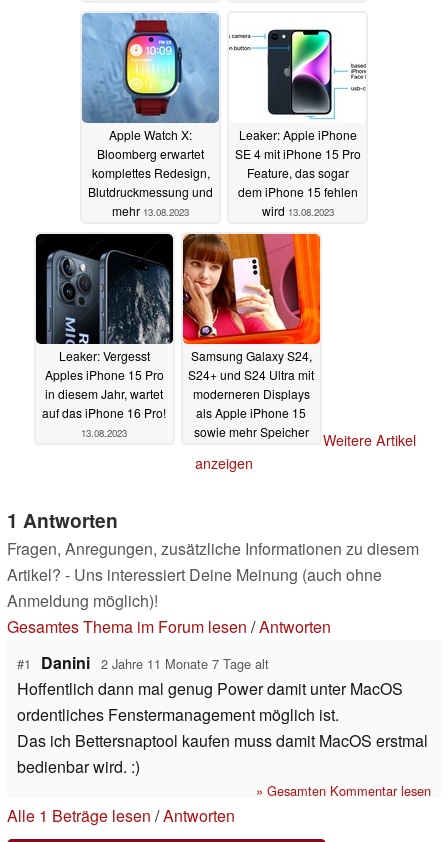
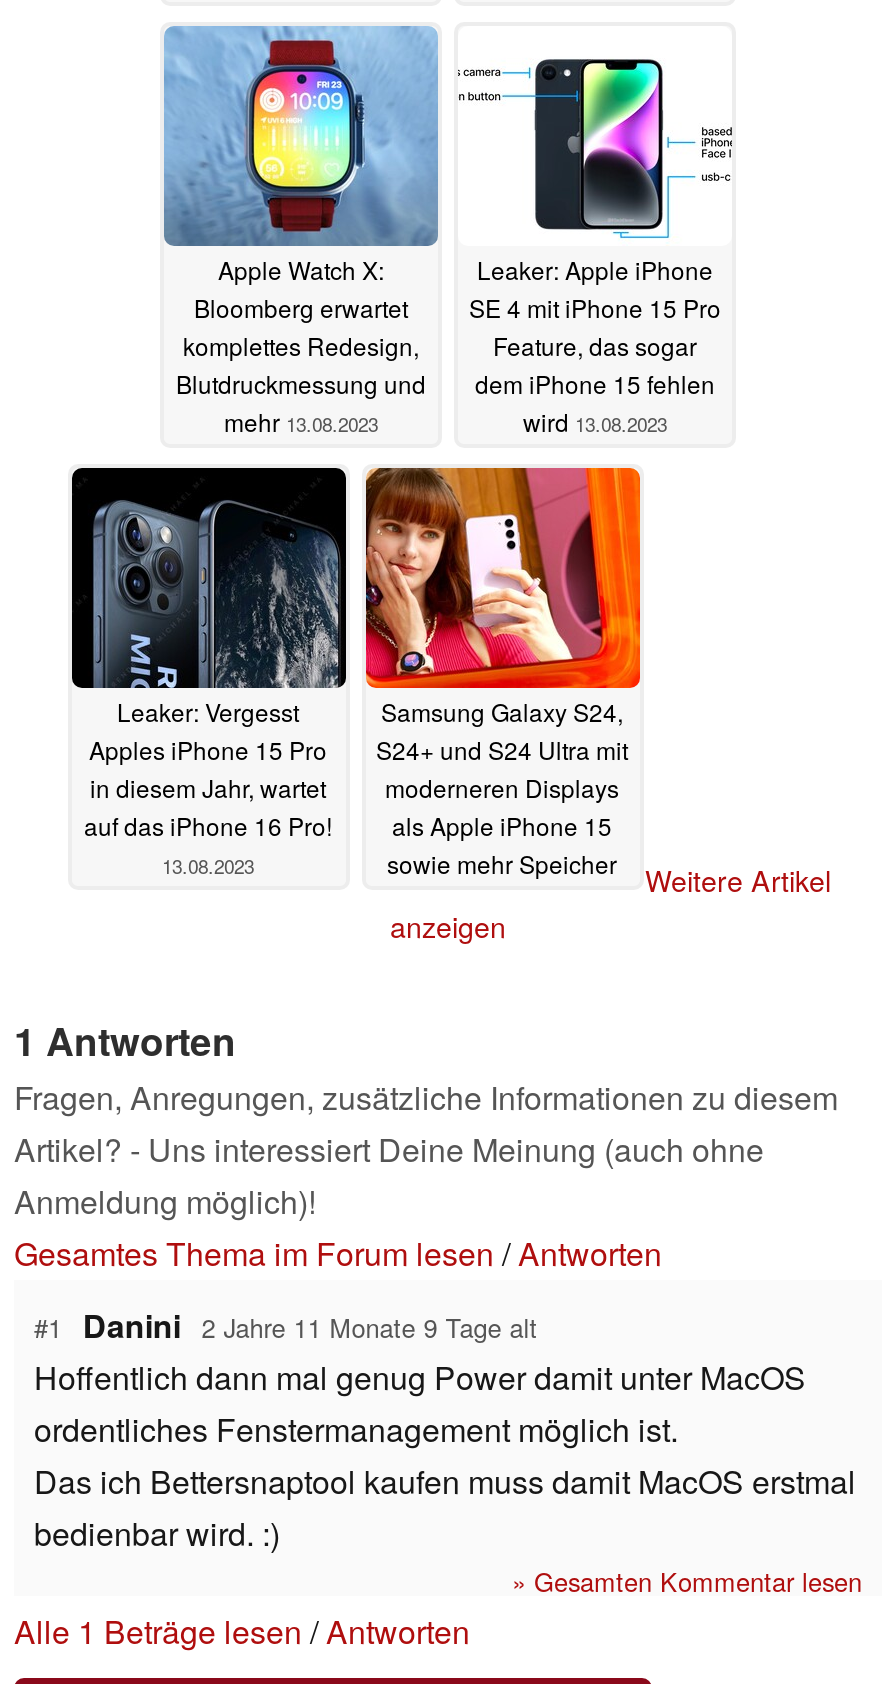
[17,651,269,674] #1 Danini 2 Jahre 11 Monate 7 Tage alt -> [34,1302,538,1348] #1 Danini 2 Jahre 11 Monate 9 Tage alt

